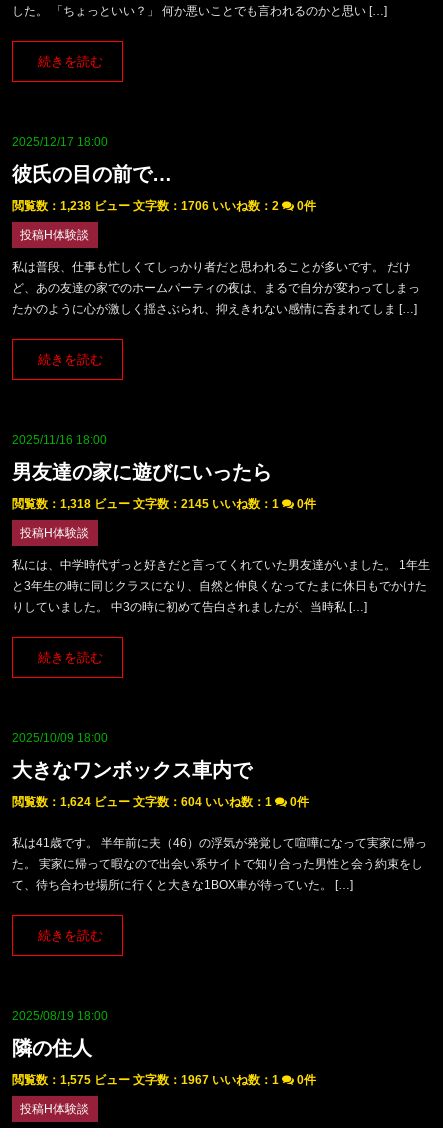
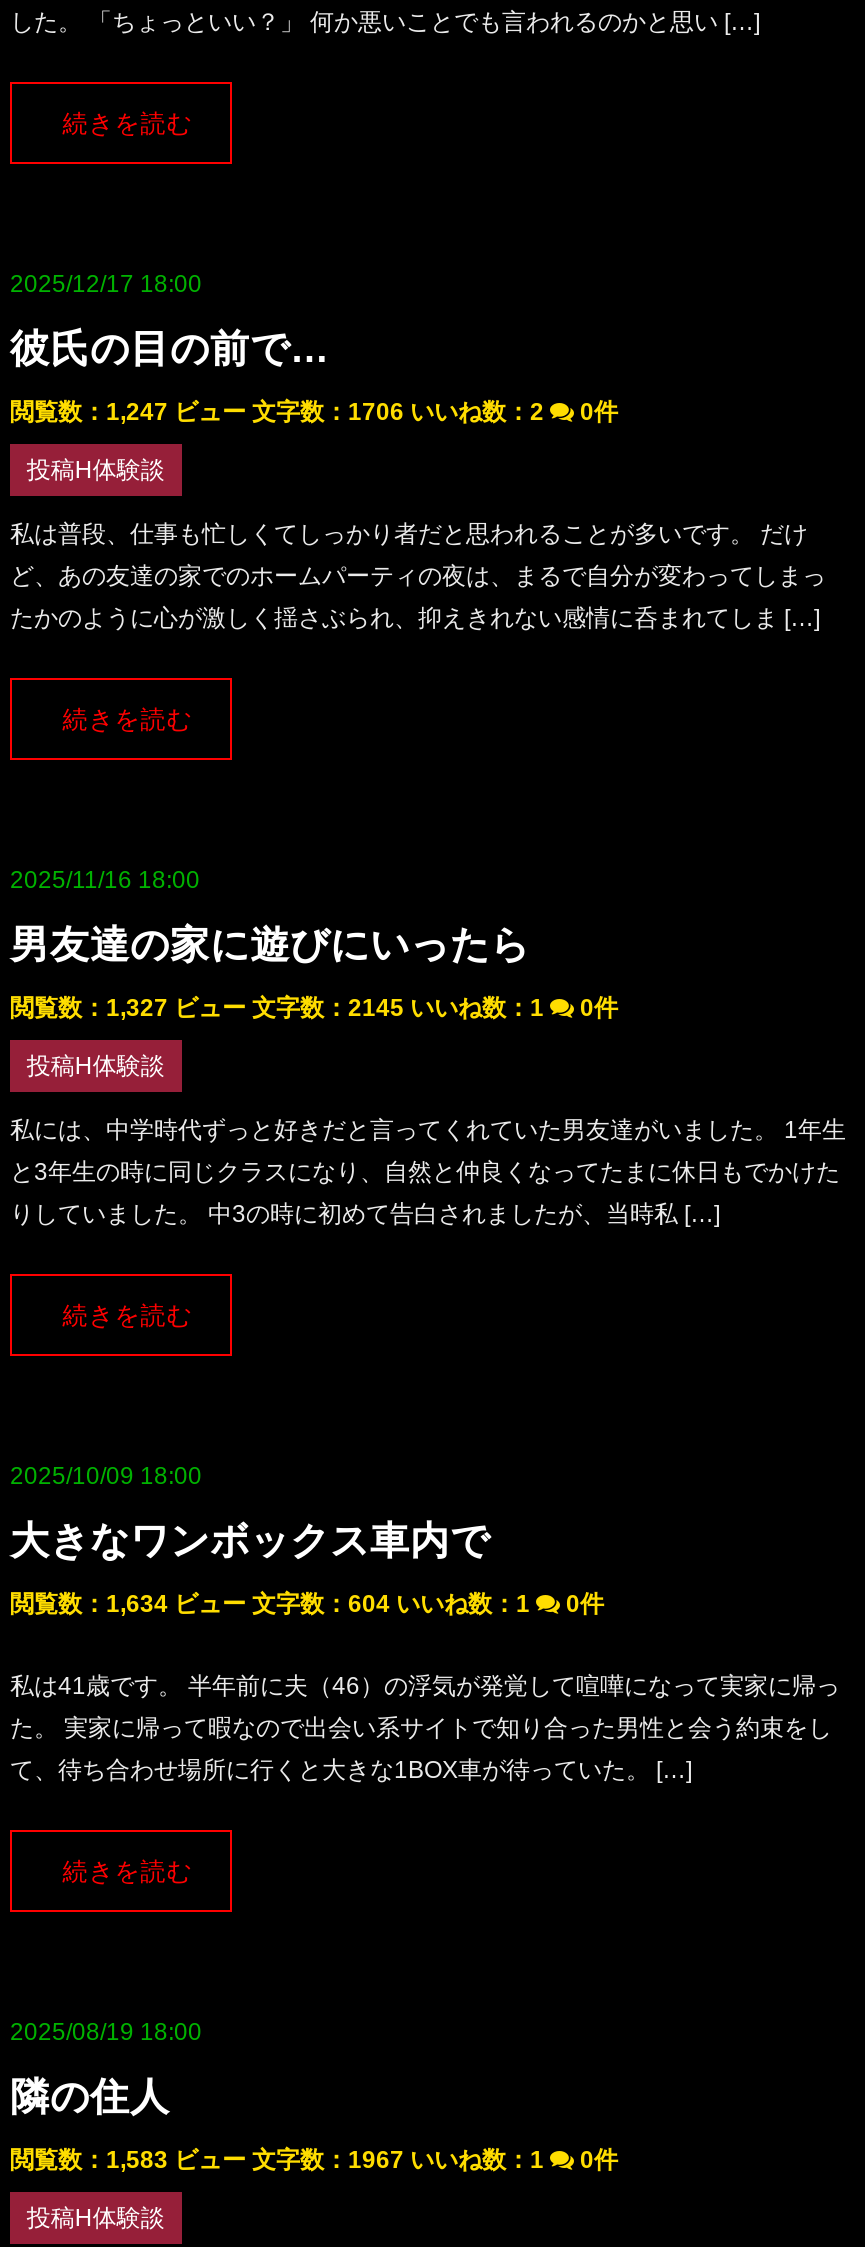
[12,199,279,213] 閲覧数：1,238 ビュー 文字数：1706 いいね数：2 -> [10,399,544,427] 閲覧数：1,247 ビュー 文字数：1706 いいね数：2
[12,497,279,511] 閲覧数：1,318 ビュー 文字数：2145 いいね数：1 -> [10,995,544,1023] 閲覧数：1,327 ビュー 文字数：2145 いいね数：1
[12,795,272,809] 閲覧数：1,624 ビュー 文字数：604 いいね数：1 -> [10,1591,530,1619] 閲覧数：1,634 ビュー 文字数：604 いいね数：1
[12,1073,279,1087] 閲覧数：1,575 ビュー 文字数：1967 いいね数：1 -> [10,2147,544,2175] 閲覧数：1,583 ビュー 文字数：1967 いいね数：1

